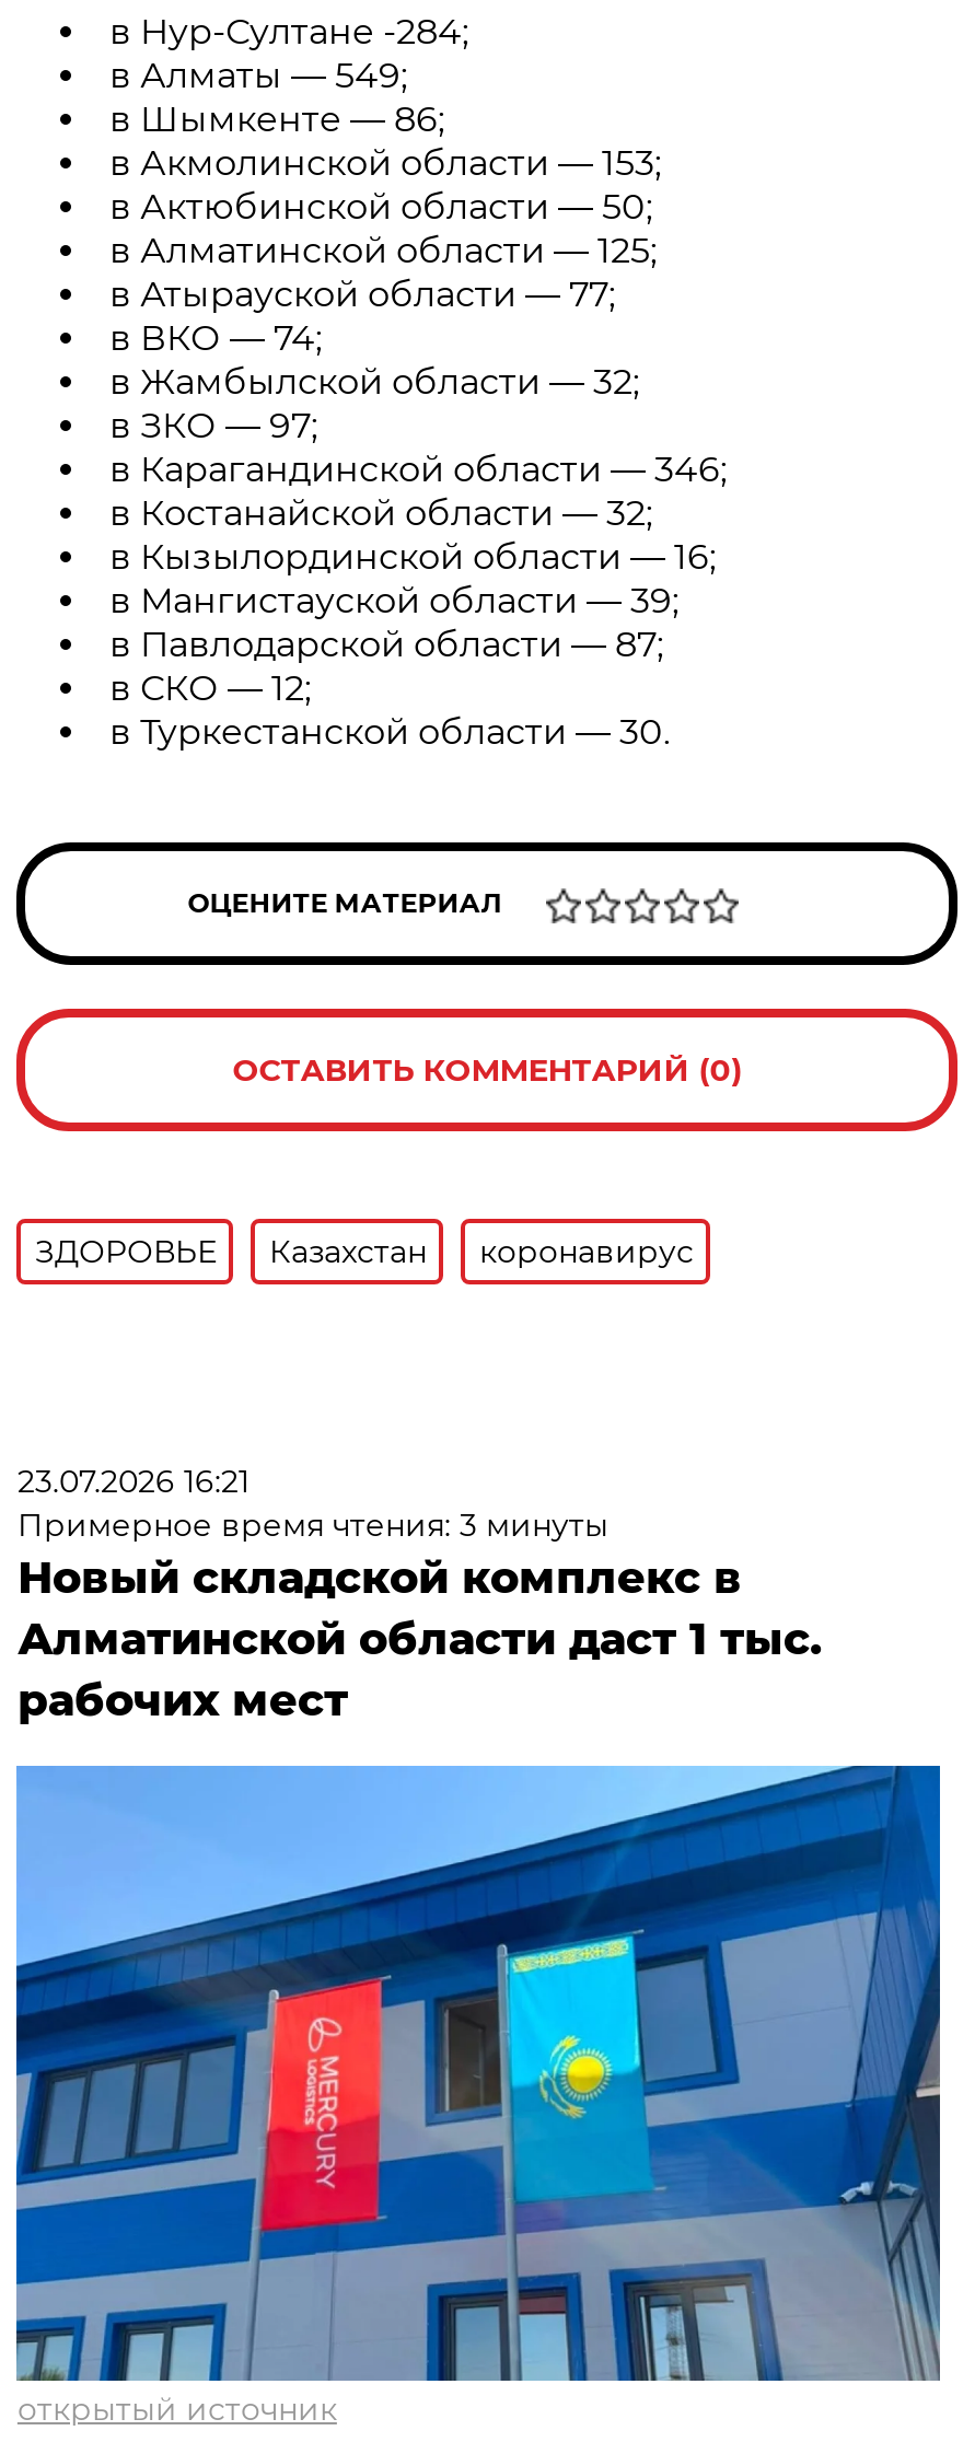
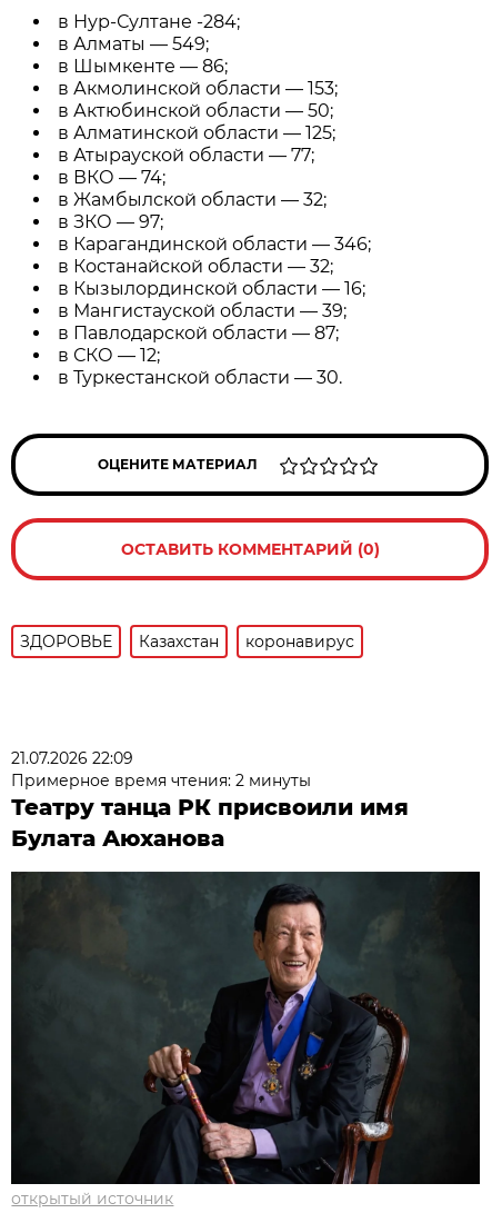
[17,1461,823,1726] 23.07.2026 16:21 | Примерное время чтения: 3 минуты | Новый складской комплекс в | Алматинской области даст 1 тыс. | рабочих мест -> [12,748,409,852] 21.07.2026 22:09 | Примерное время чтения: 2 минуты | Театру танца РК присвоили имя | Булата Аюханова
[14,1764,942,2383] [image] -> [10,871,481,1185] [image]

